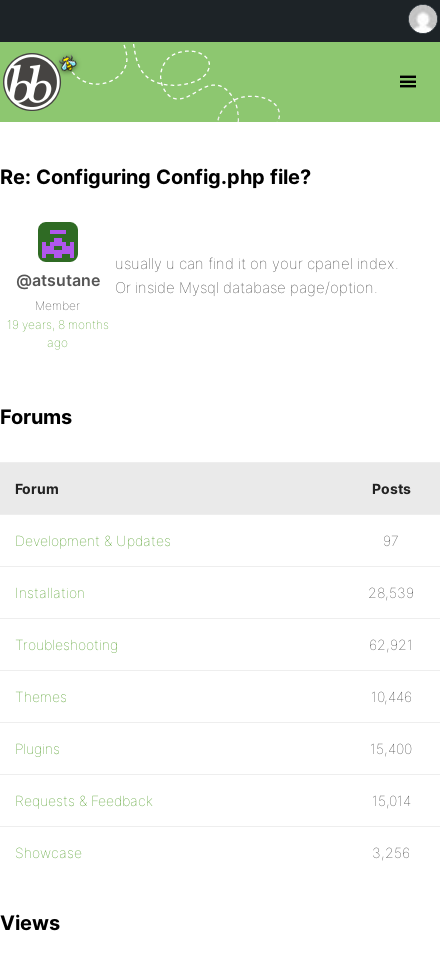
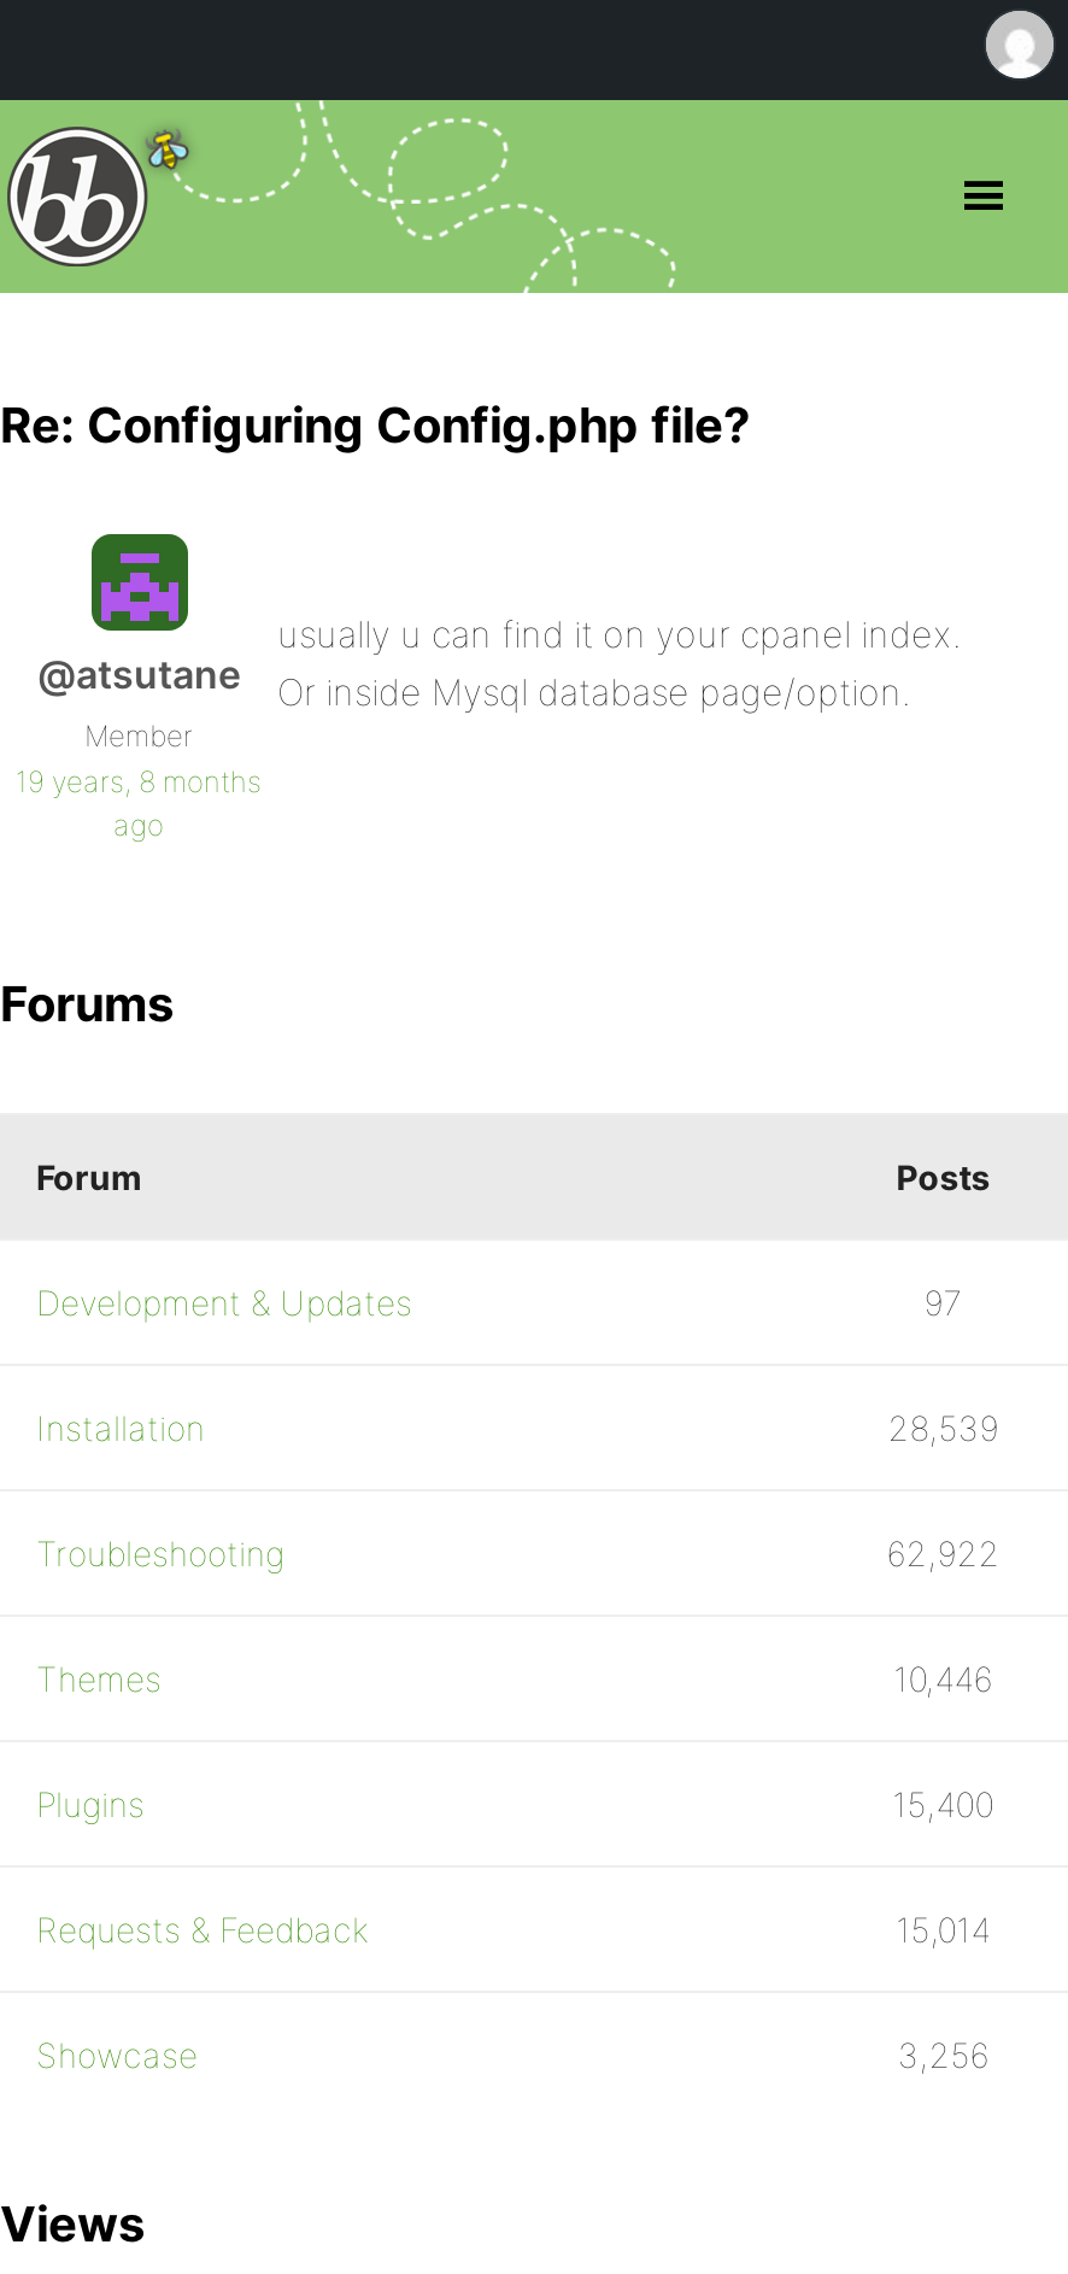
[369,636,413,653] 62,921 -> [886,1532,1000,1573] 62,922

